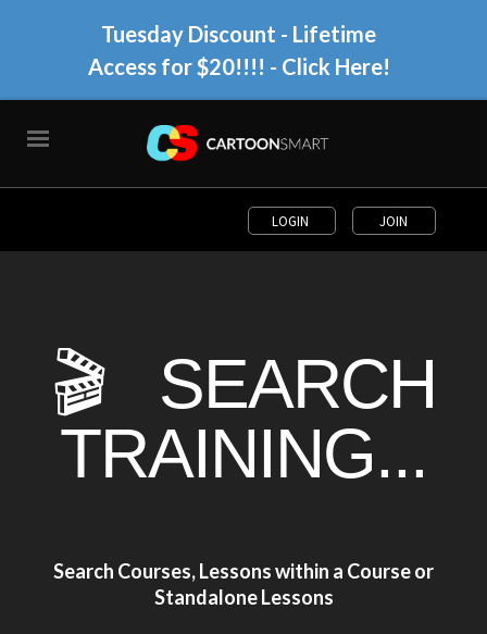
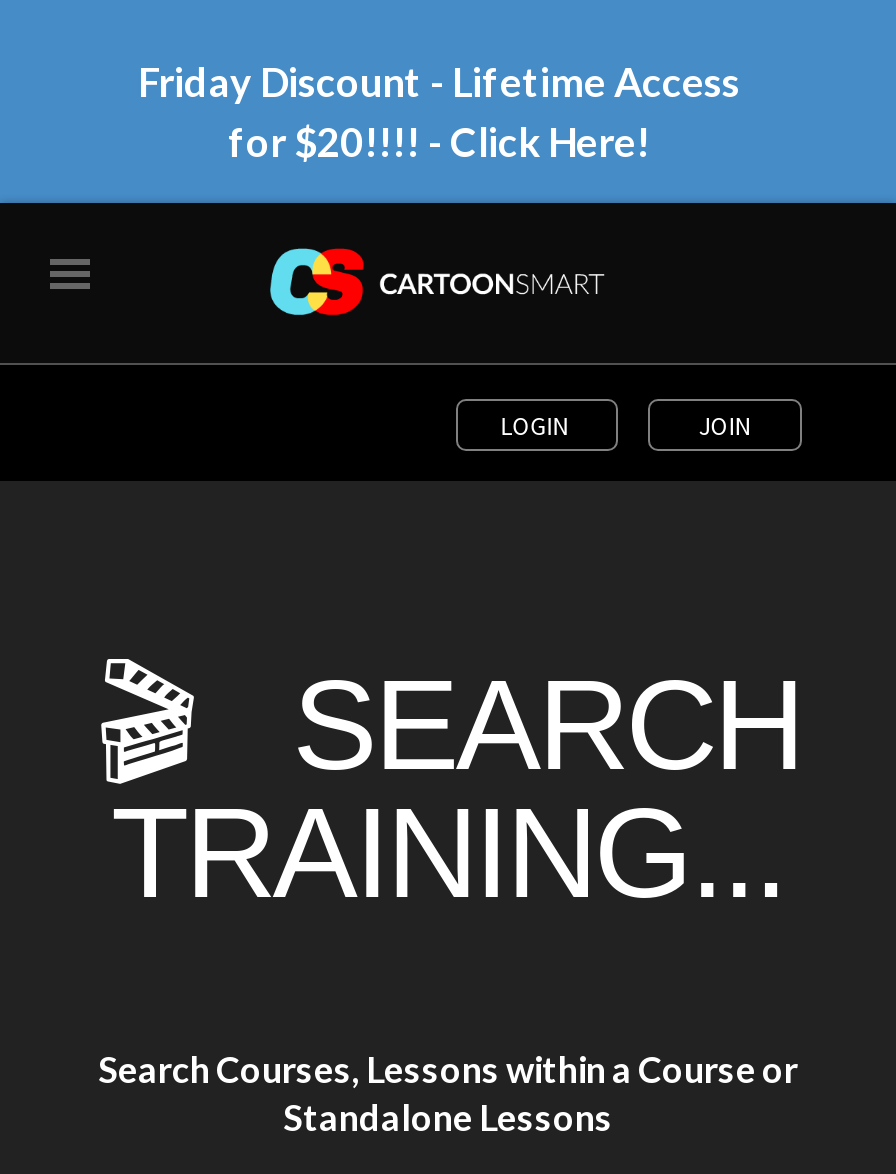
[88,21,390,79] Tuesday Discount - Lifetime | Access for $20!!!! - Click Here! -> [138,57,740,165] Friday Discount - Lifetime Access | for $20!!!! - Click Here!

